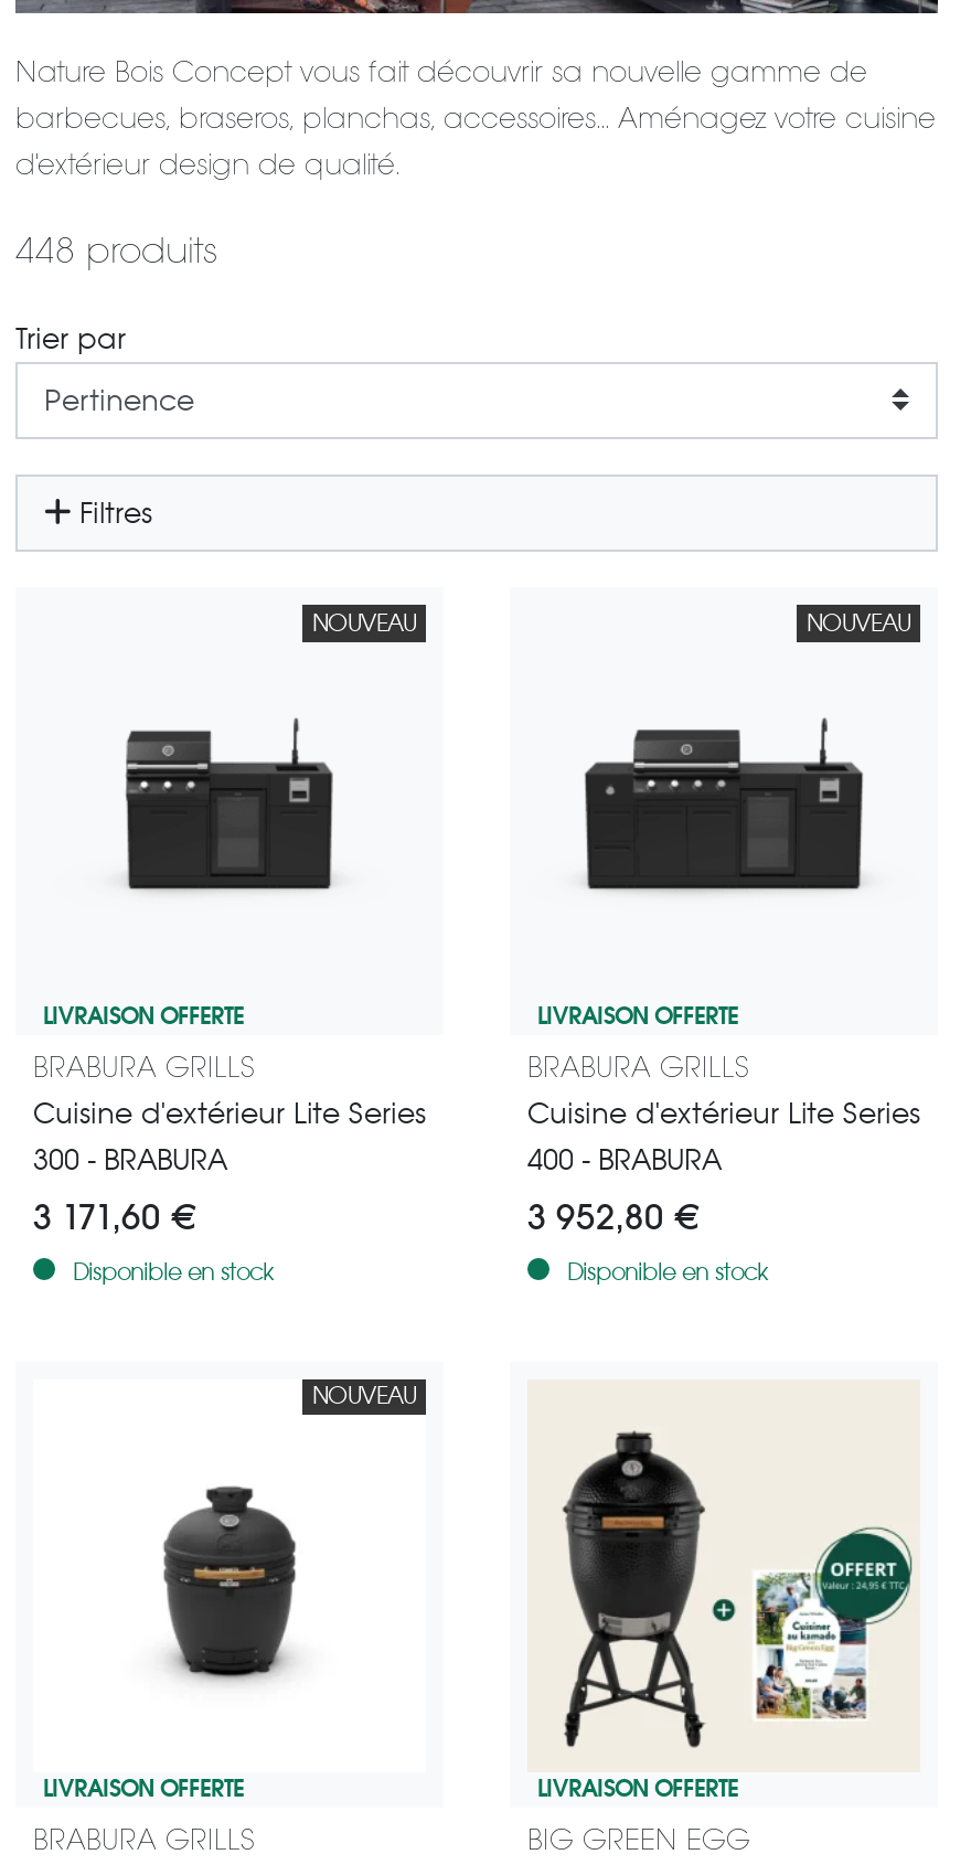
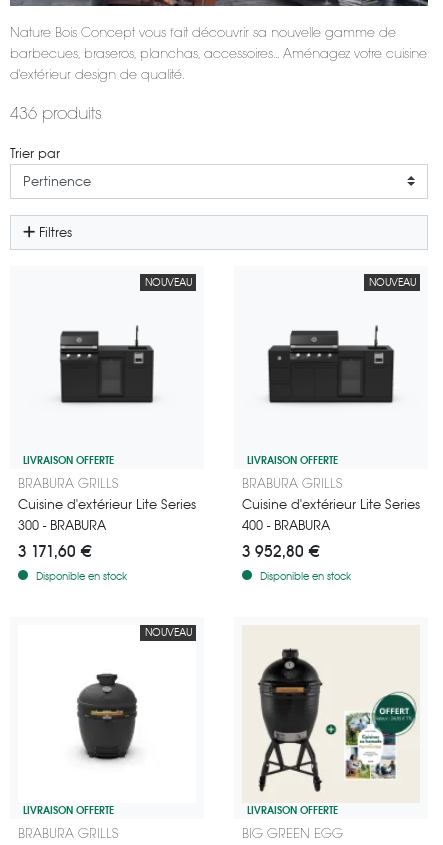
[15,227,218,273] 448 produits -> [10,103,102,124] 436 produits

